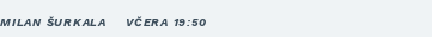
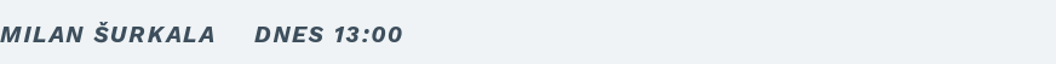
[0,15,206,28] MILAN ŠURKALA VČERA 19:50 -> [0,21,404,47] MILAN ŠURKALA DNES 13:00

